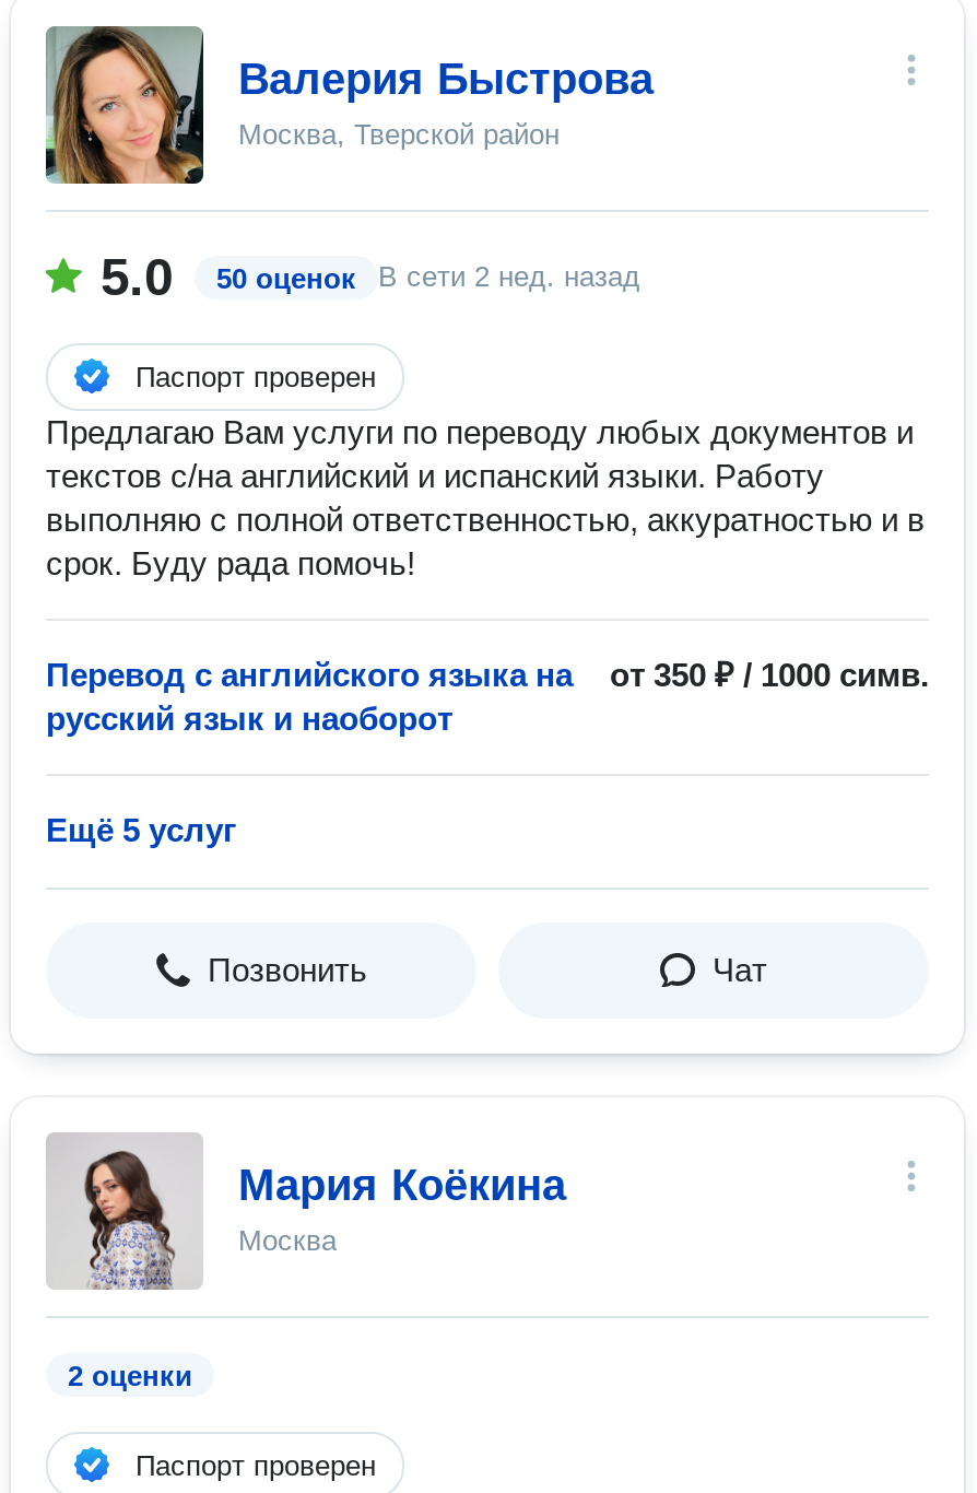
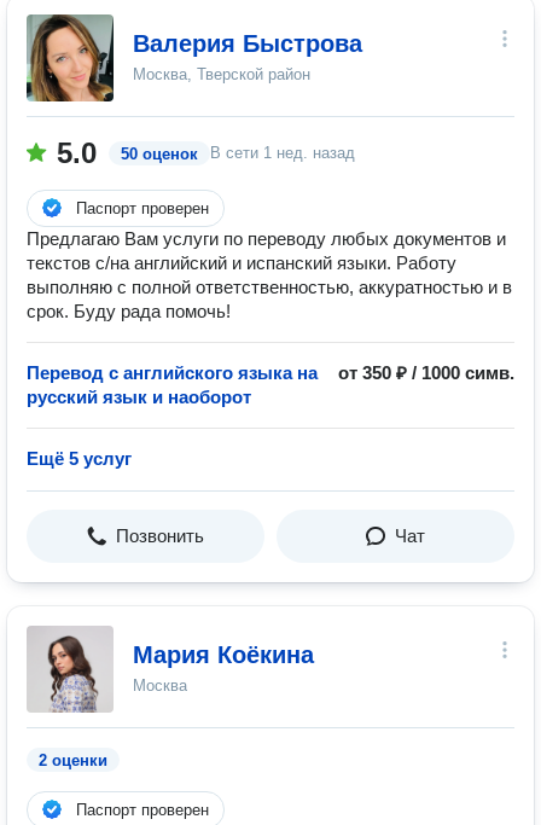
[378,260,640,293] В сети 2 нед. назад -> [210,144,355,162] В сети 1 нед. назад

